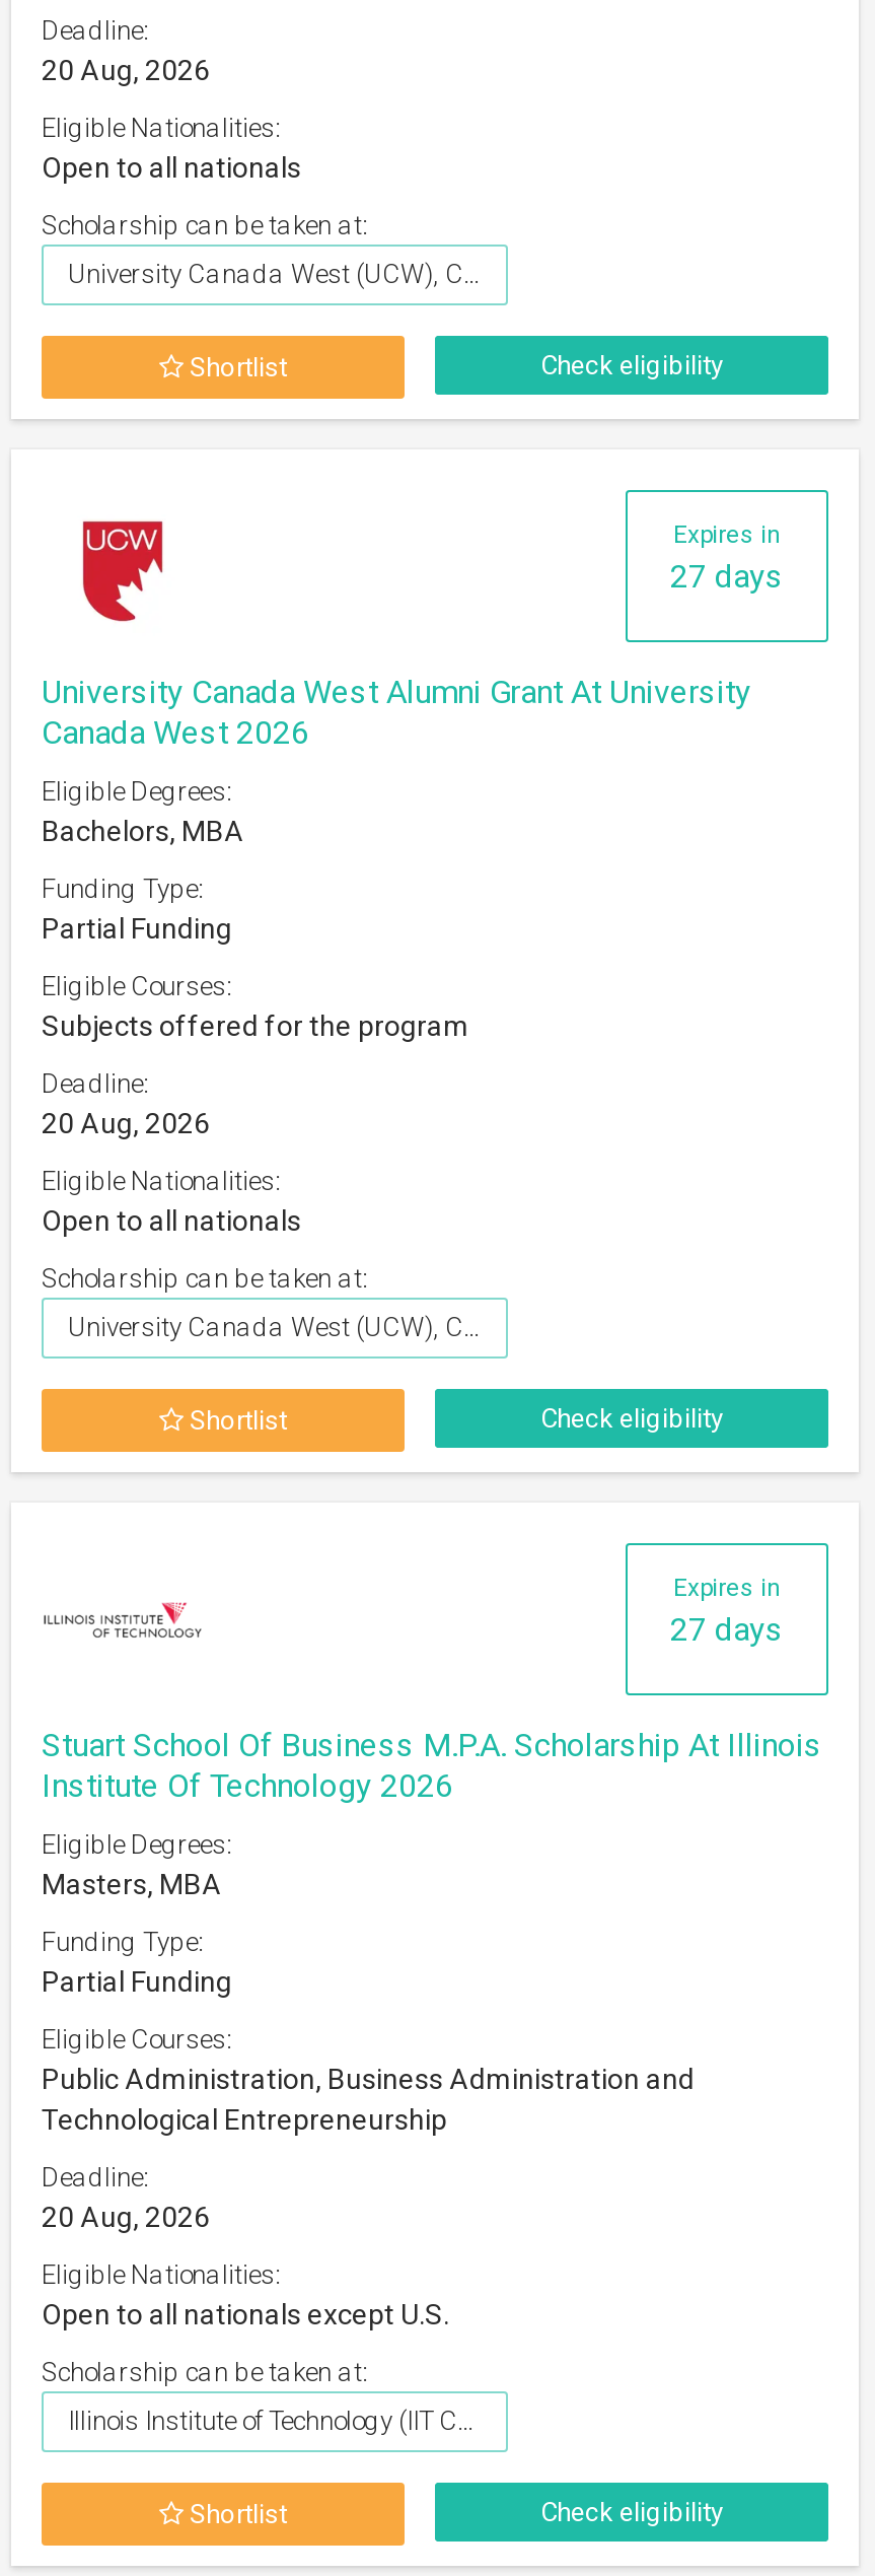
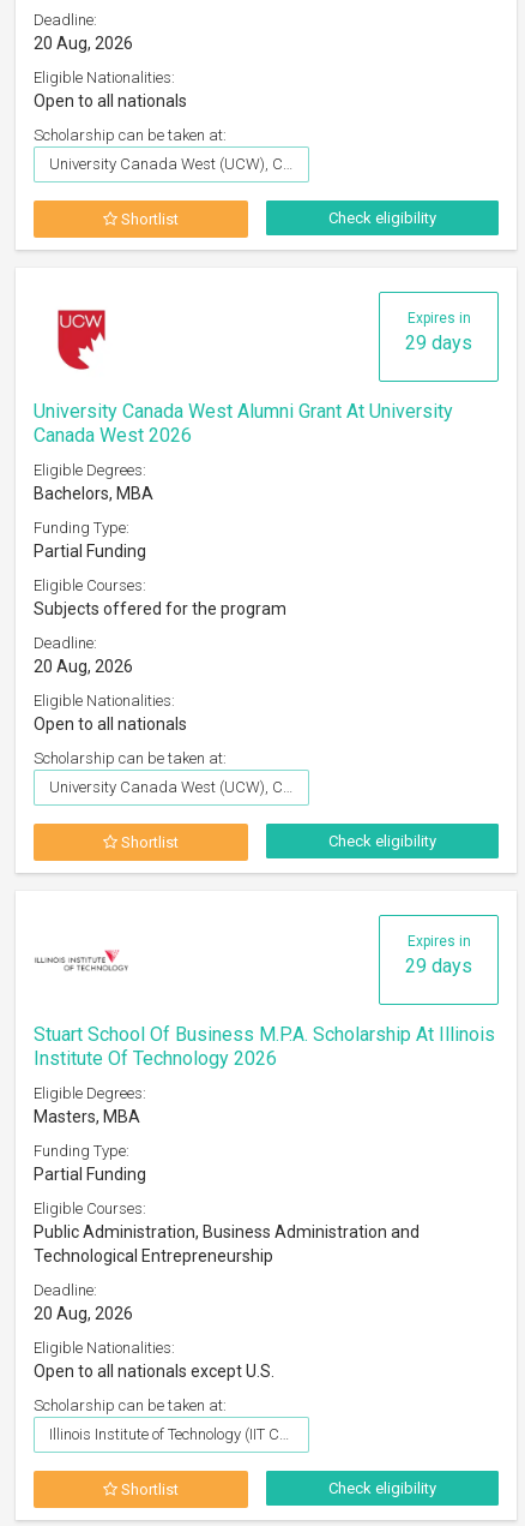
[670,557,784,596] 27 days -> [405,331,472,354] 29 days
[670,1610,784,1649] 27 days -> [405,955,472,977] 29 days

